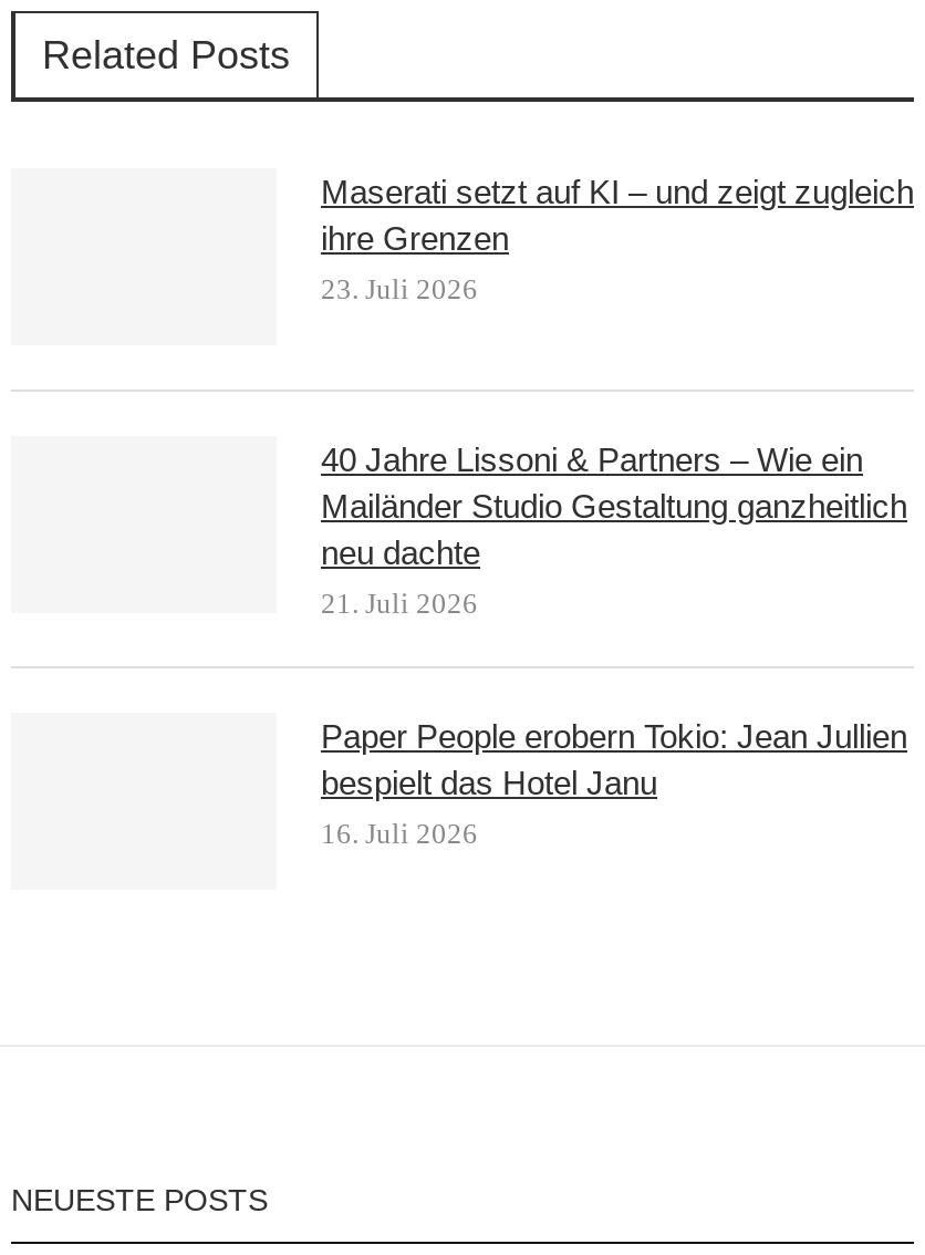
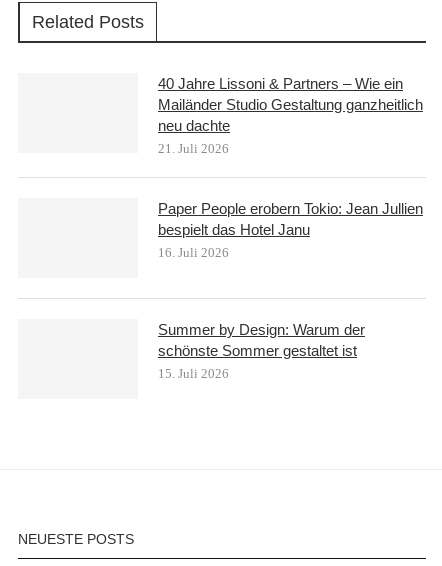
[321,172,914,304] Maserati setzt auf KI – und zeigt zugleich | ihre Grenzen | 23. Juli 2026 -> none
moved [321,439,907,849] -> [158,74,423,259]: 40 Jahre Lissoni & Partners – Wie ein | Mailänder Studio Gestaltung ganzheitlich | neu dachte | 21. Juli 2026 | Paper People erobern Tokio: Jean Jullien | bespielt das Hotel Janu | 16. Juli 2026
none -> [158,320,365,380] Summer by Design: Warum der | schönste Sommer gestaltet ist | 15. Juli 2026

